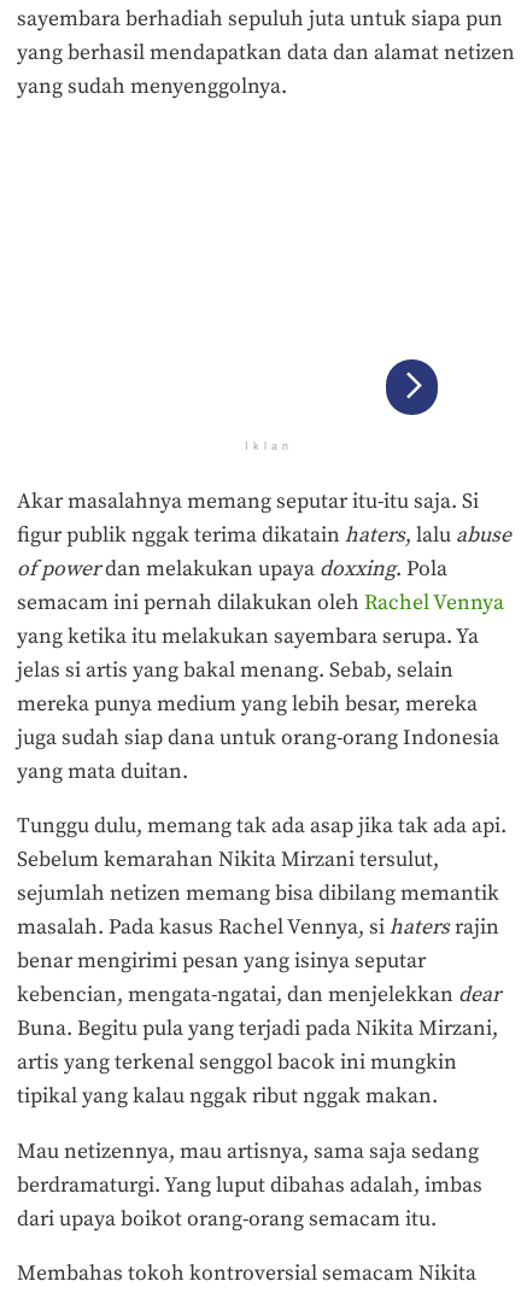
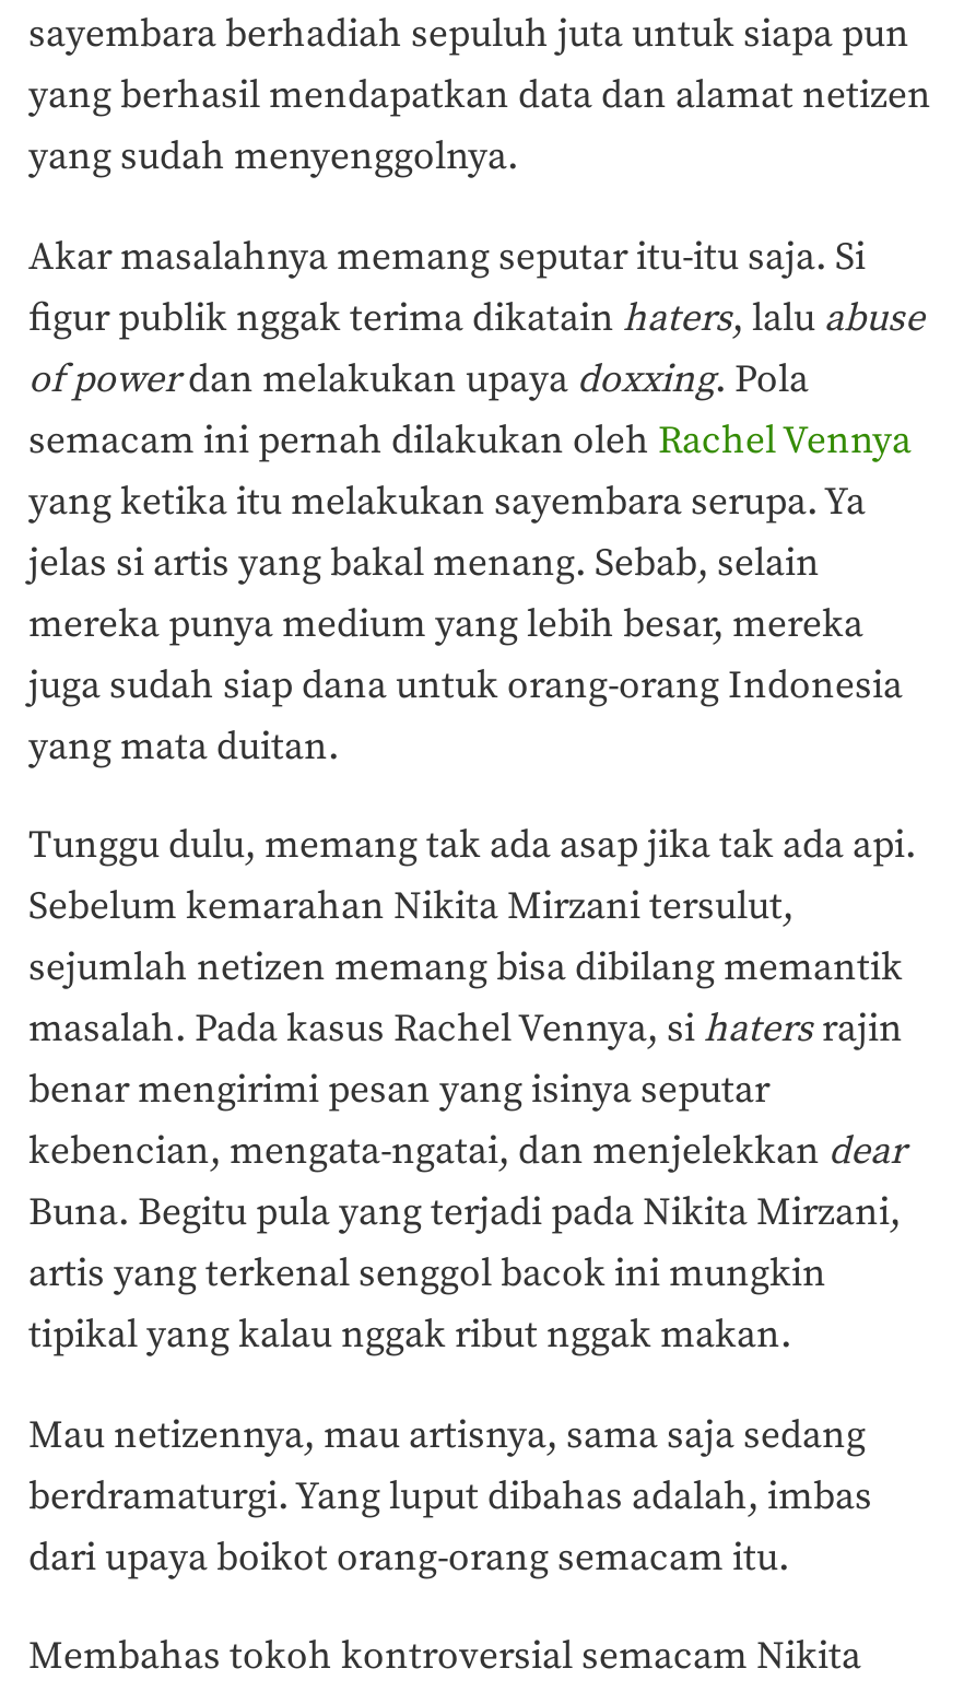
[385,358,439,416] [image] -> none
[245,440,293,452] Iklan -> none

